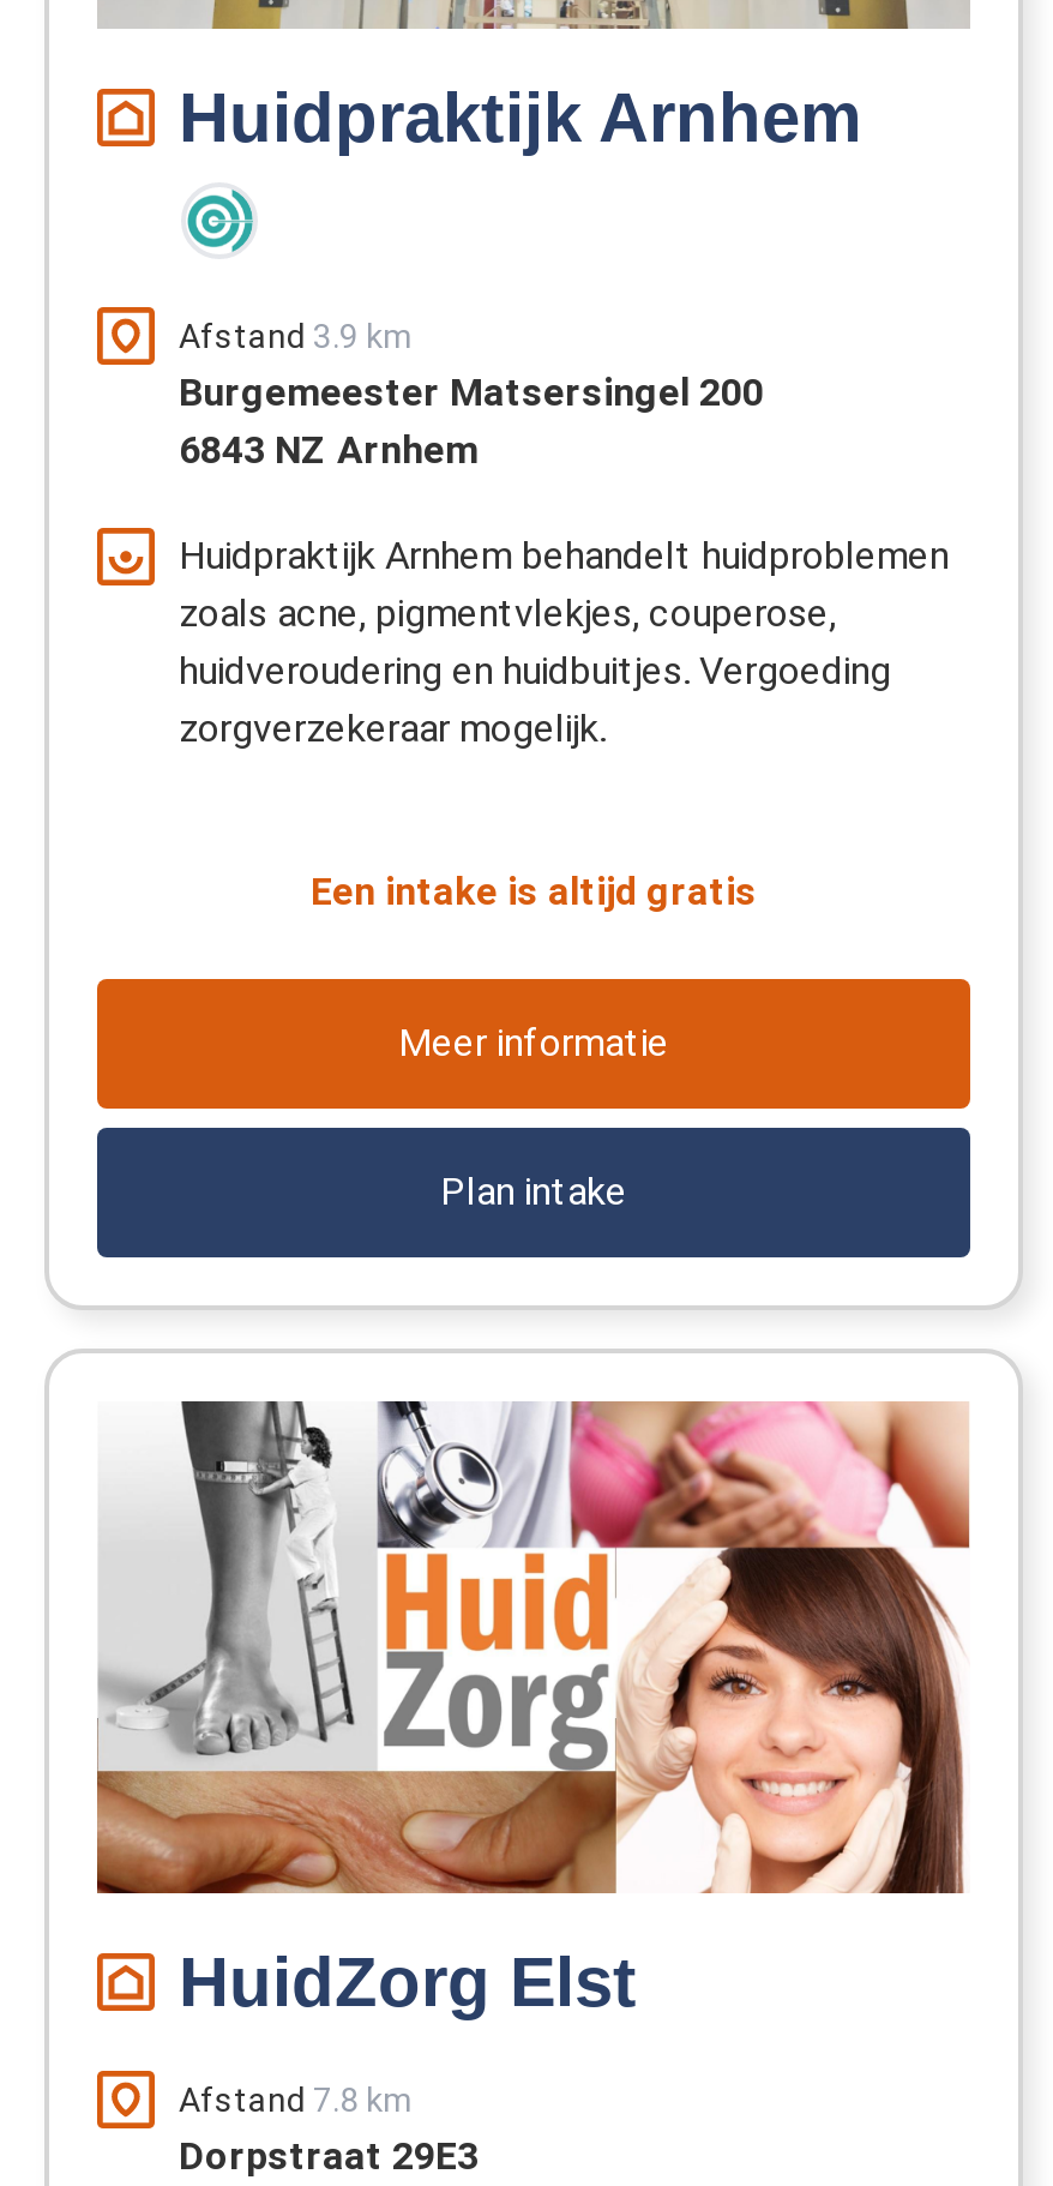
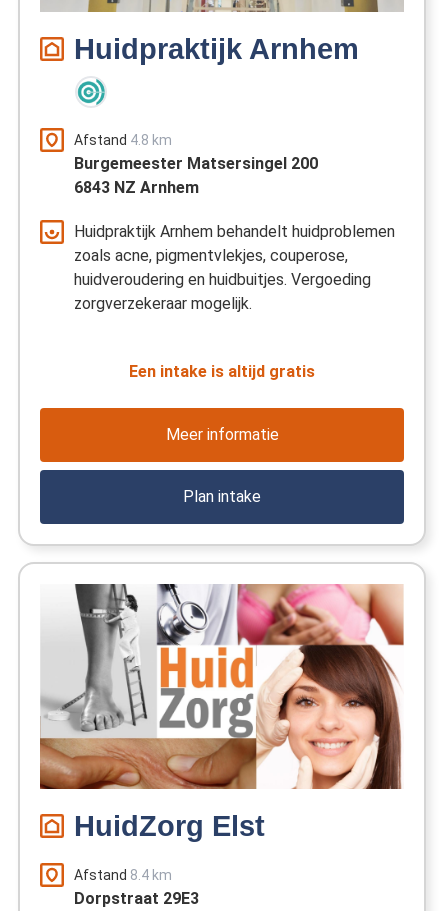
[179,317,414,356] Afstand 3.9 km -> [74,132,172,148] Afstand 4.8 km
[179,2080,414,2119] Afstand 7.8 km -> [74,867,172,883] Afstand 8.4 km

